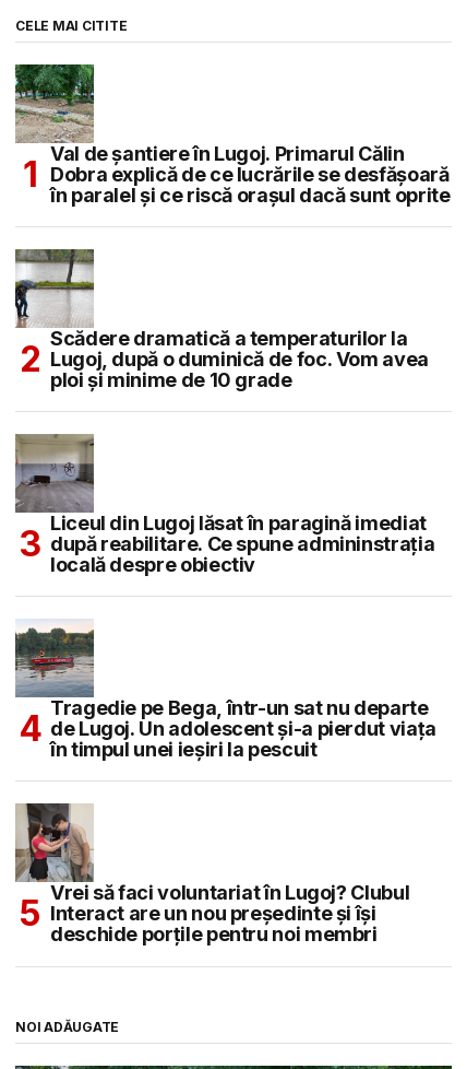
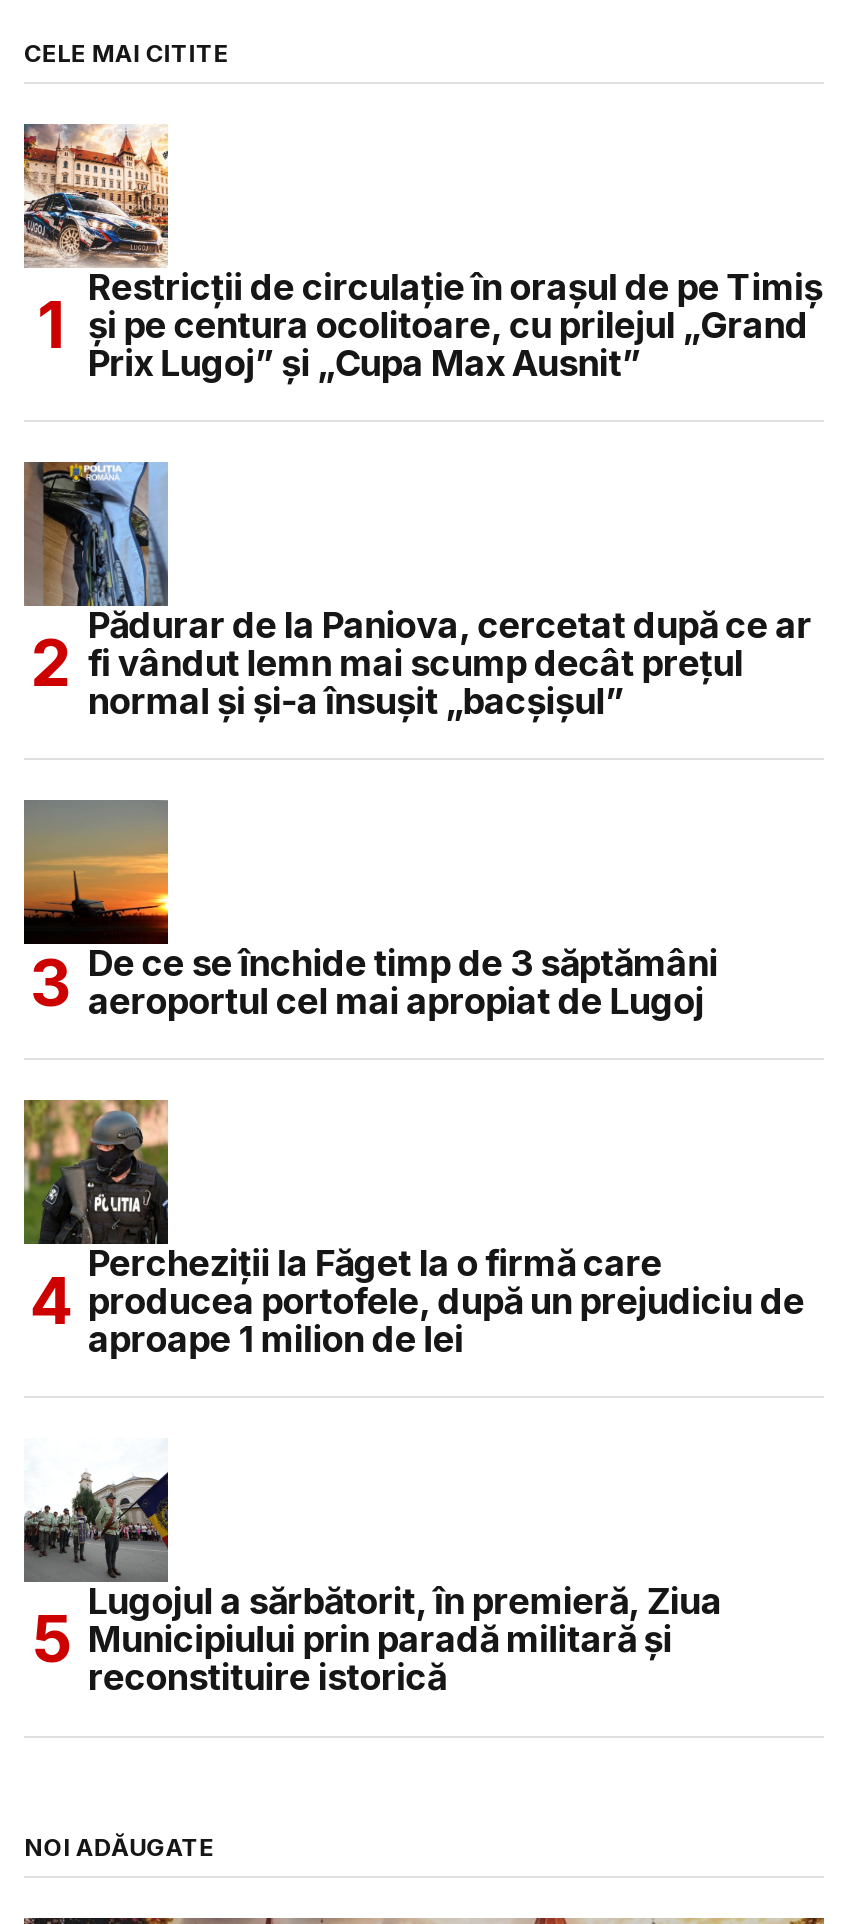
[15,63,450,207] [image] | Val de șantiere în Lugoj. Primarul Călin | Dobra explică de ce lucrările se desfășoară | în paralel și ce riscă orașul dacă sunt oprite -> [24,122,823,385] [image] | Restricții de circulație în orașul de pe Timiș | și pe centura ocolitoare, cu prilejul „Grand | Prix Lugoj” și „Cupa Max Ausnit”
[14,248,429,392] [image] | Scădere dramatică a temperaturilor la | Lugoj, după o duminică de foc. Vom avea | ploi și minime de 10 grade -> [22,462,812,723] [image] | Pădurar de la Paniova, cercetat după ce ar | fi vândut lemn mai scump decât prețul | normal și și-a însușit „bacșișul”
[15,434,434,576] [image] | Liceul din Lugoj lăsat în paragină imediat | după reabilitare. Ce spune admininstrația | locală despre obiectiv -> [22,836,718,1023] [image] | De ce se închide timp de 3 săptămâni | aeroportul cel mai apropiat de Lugoj
[14,619,436,761] [image] | Tragedie pe Bega, într-un sat nu departe | de Lugoj. Un adolescent și-a pierdut viața | în timpul unei ieșiri la pescuit -> [22,1098,804,1361] [image] | Percheziții la Făget la o firmă care | producea portofele, după un prejudiciu de | aproape 1 milion de lei
[15,802,409,946] [image] | Vrei să faci voluntariat în Lugoj? Clubul | Interact are un nou președinte și își | deschide porțile pentru noi membri -> [24,1472,722,1699] [image] | Lugojul a sărbătorit, în premieră, Ziua | Municipiului prin paradă militară și | reconstituire istorică

